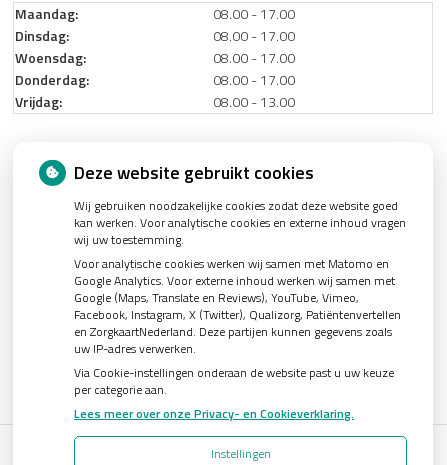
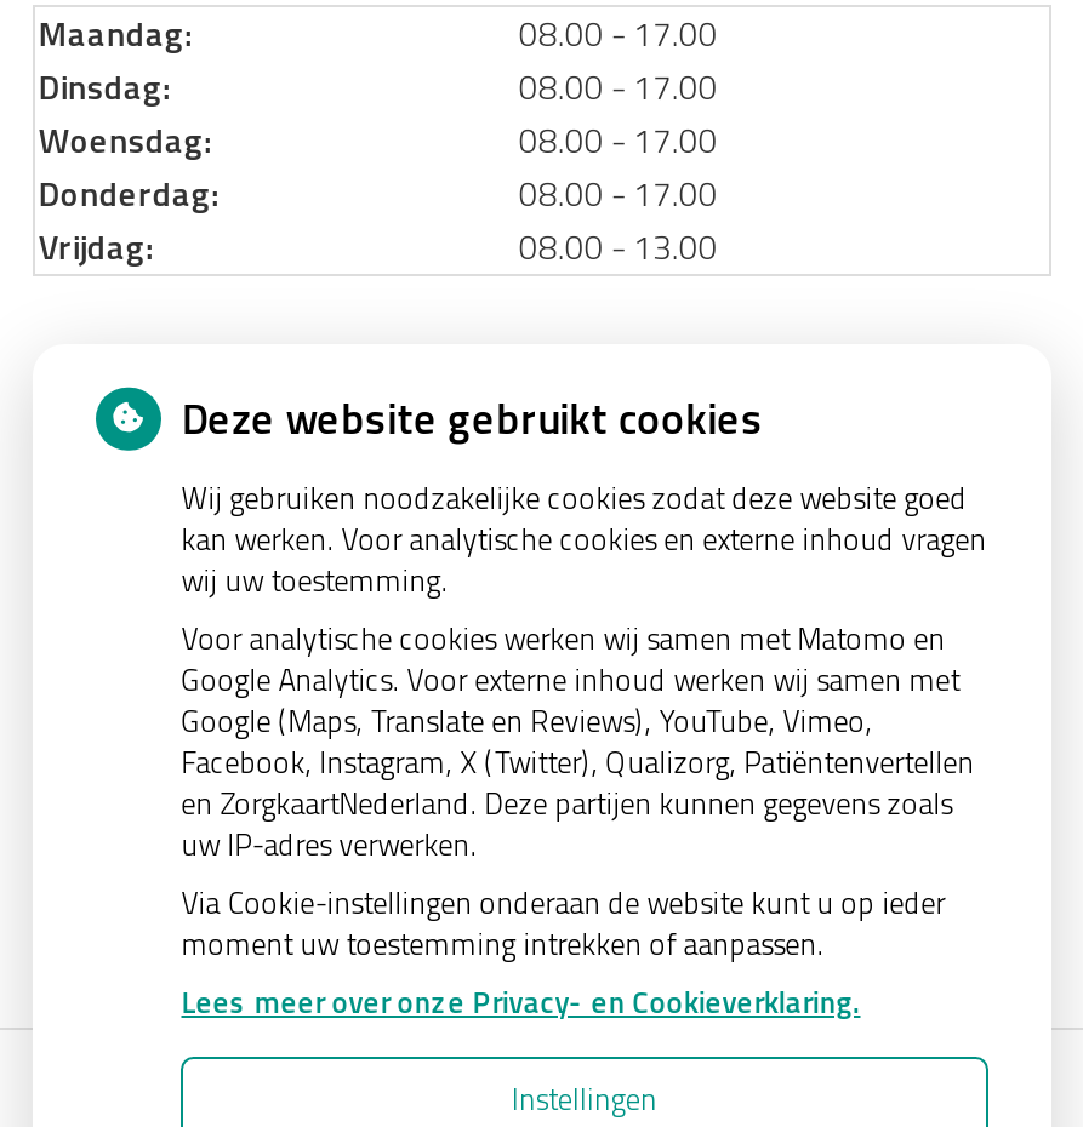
[74,362,394,398] Via Cookie-instellingen onderaan de website past u uw keuze | per categorie aan. -> [181,879,945,966] Via Cookie-instellingen onderaan de website kunt u op ieder | moment uw toestemming intrekken of aanpassen.

